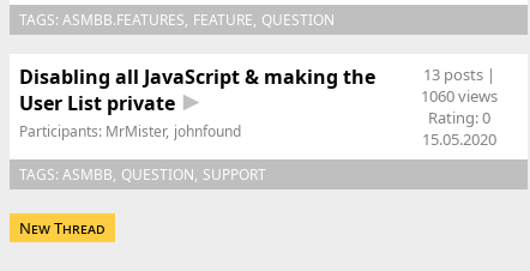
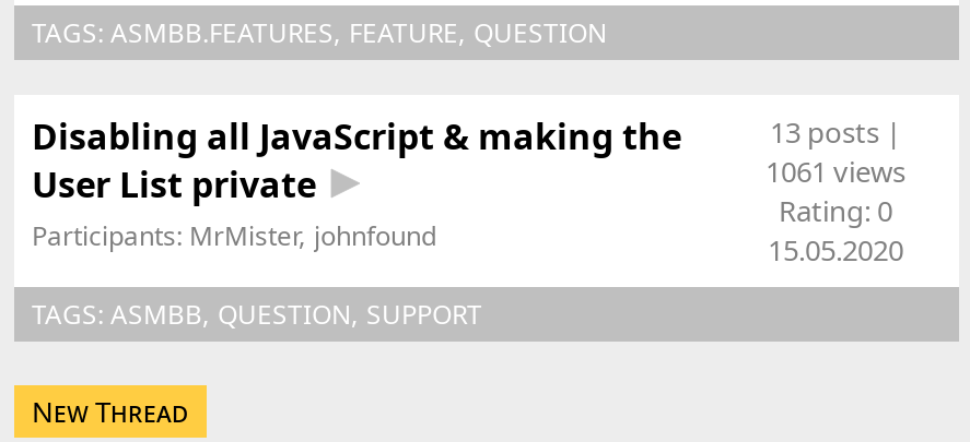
[421,85,498,107] 1060 views -> [766,152,905,191] 1061 views

